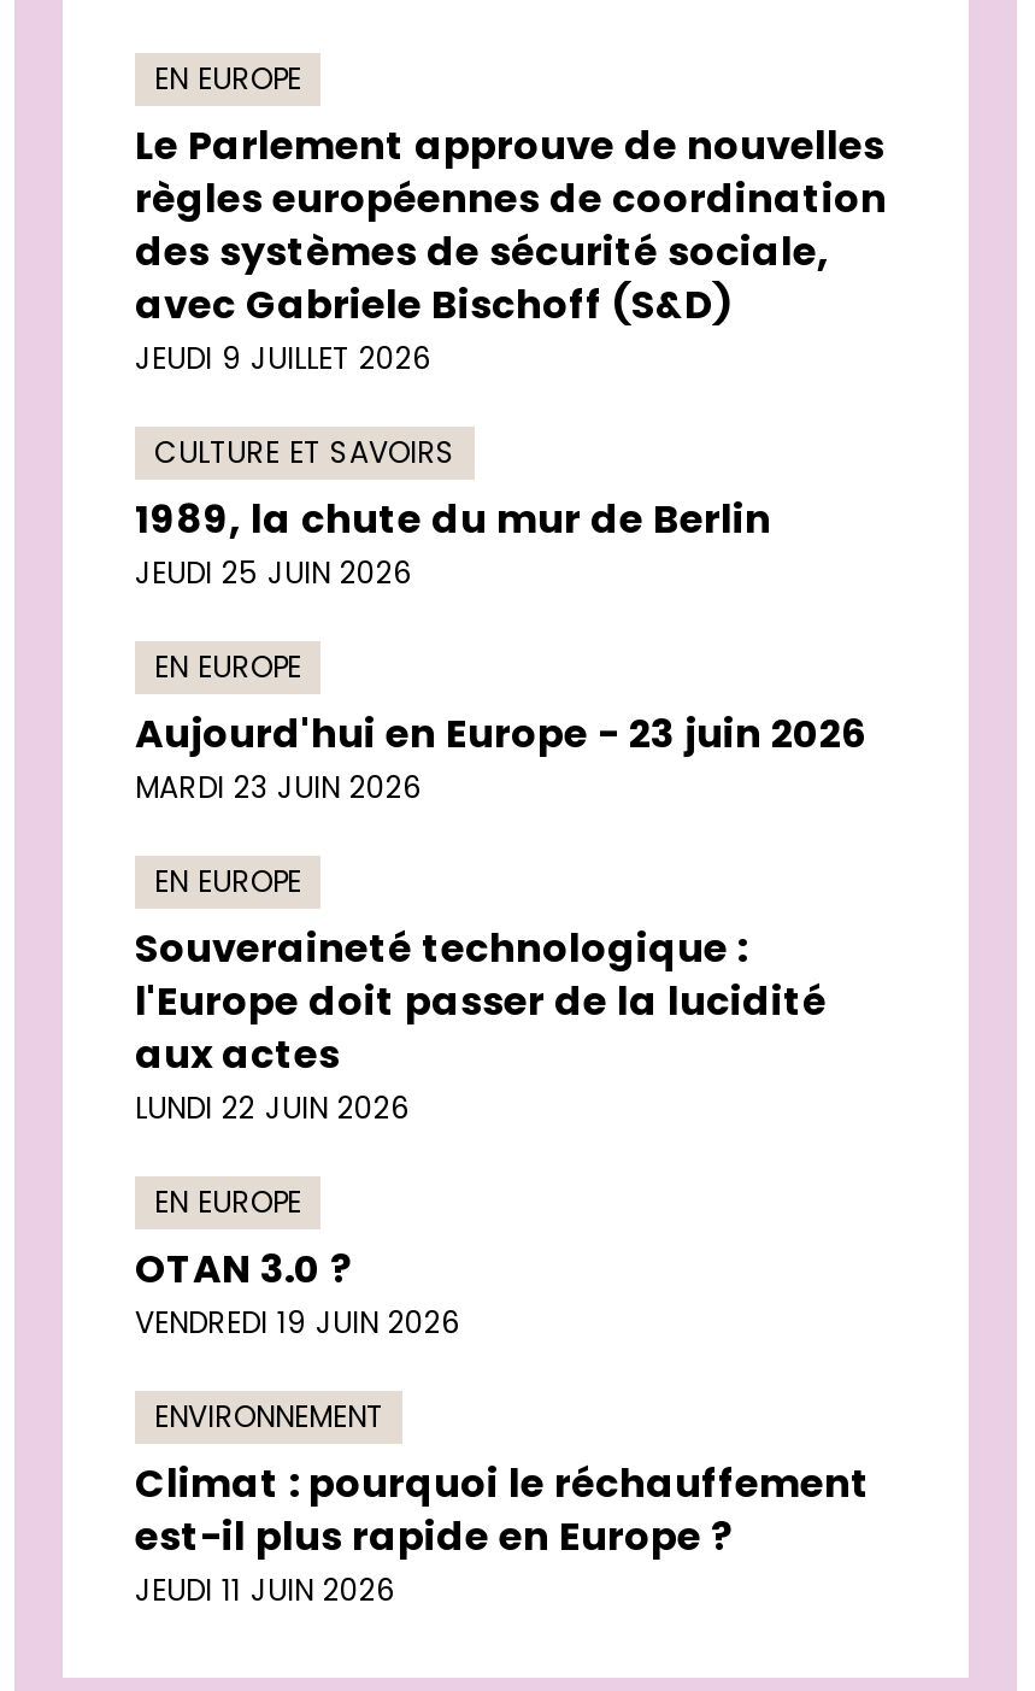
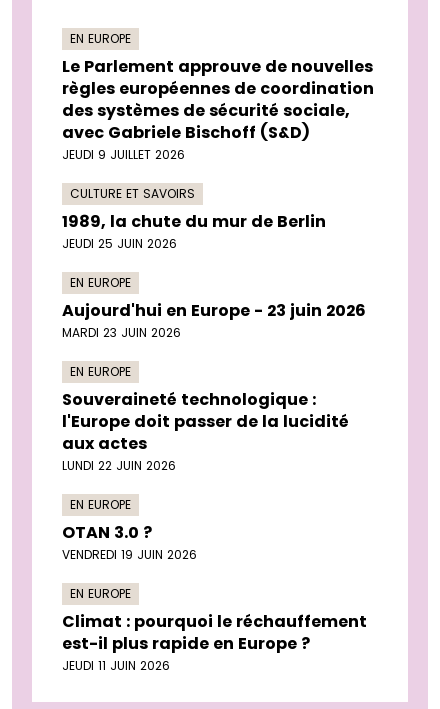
[154,1396,383,1437] ENVIRONNEMENT -> [70,585,131,602] EN EUROPE

